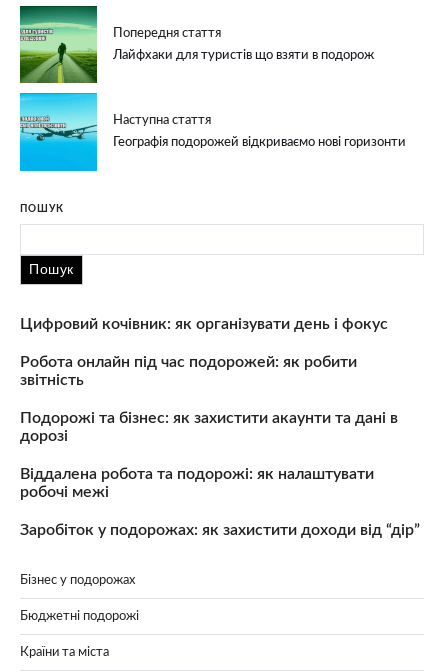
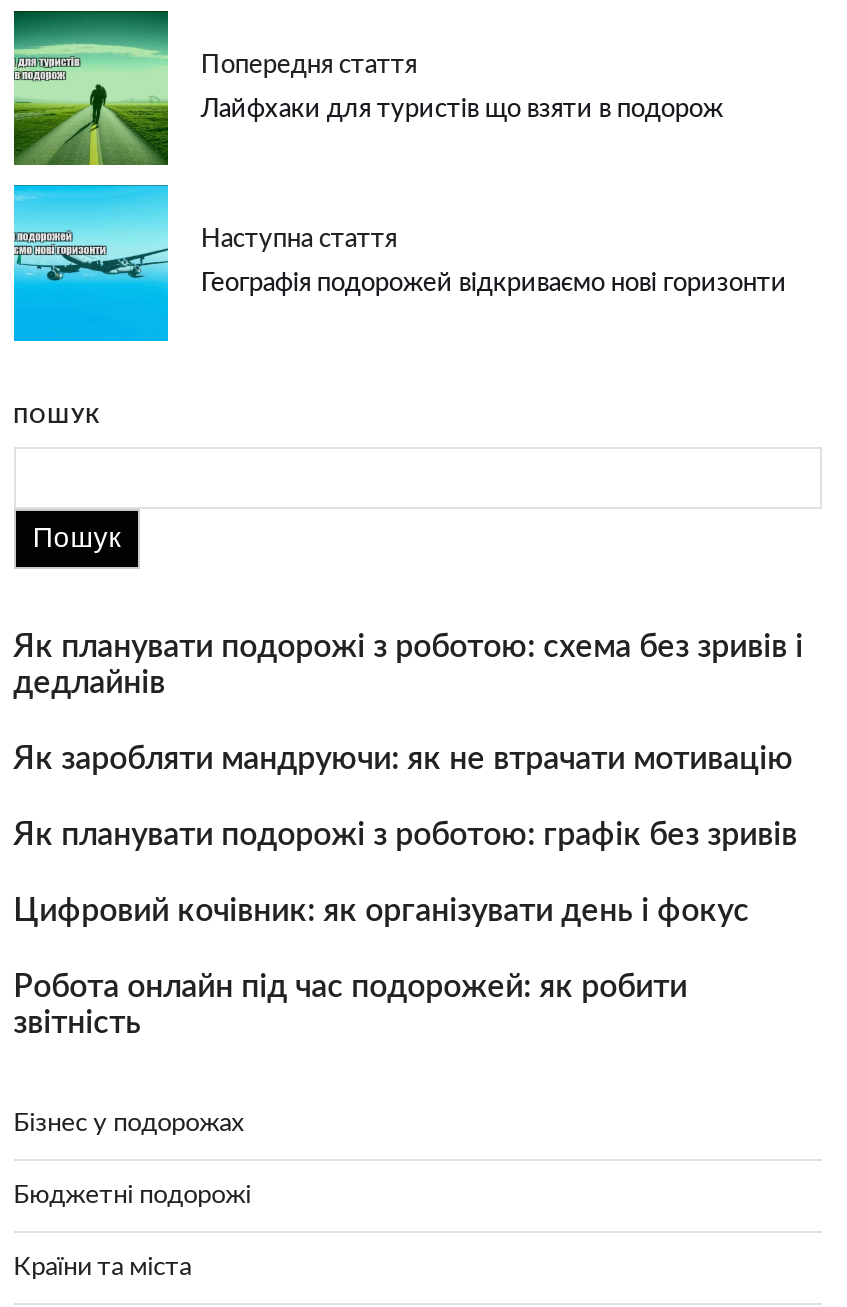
none -> [13,630,803,850] Як планувати подорожі з роботою: схема без зривів і | дедлайнів | Як заробляти мандруючи: як не втрачати мотивацію | Як планувати подорожі з роботою: графік без зривів
moved [20,316,388,388] -> [13,894,749,1038]: Цифровий кочівник: як організувати день і фокус | Робота онлайн під час подорожей: як робити | звітність
[20,410,420,538] Подорожі та бізнес: як захистити акаунти та дані в | дорозі | Віддалена робота та подорожі: як налаштувати | робочі межі | Заробіток у подорожах: як захистити доходи від “дір” -> none

